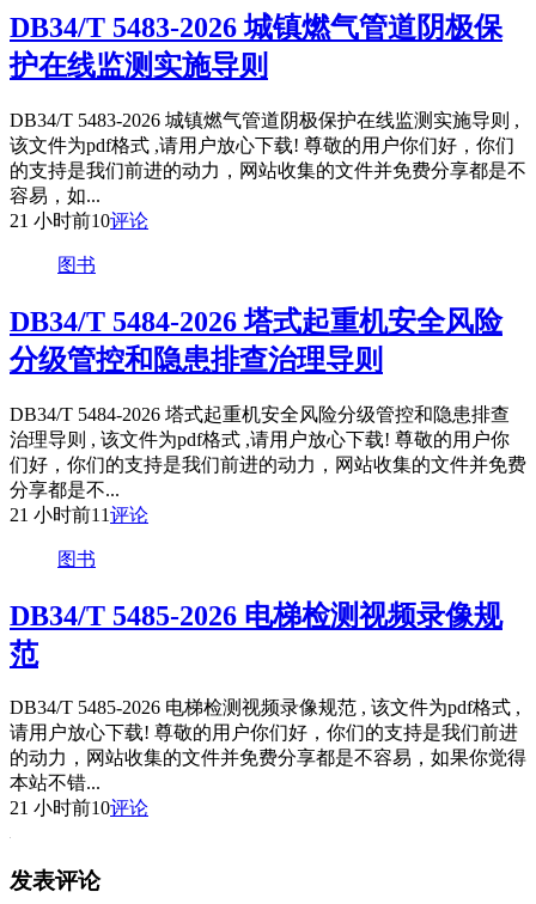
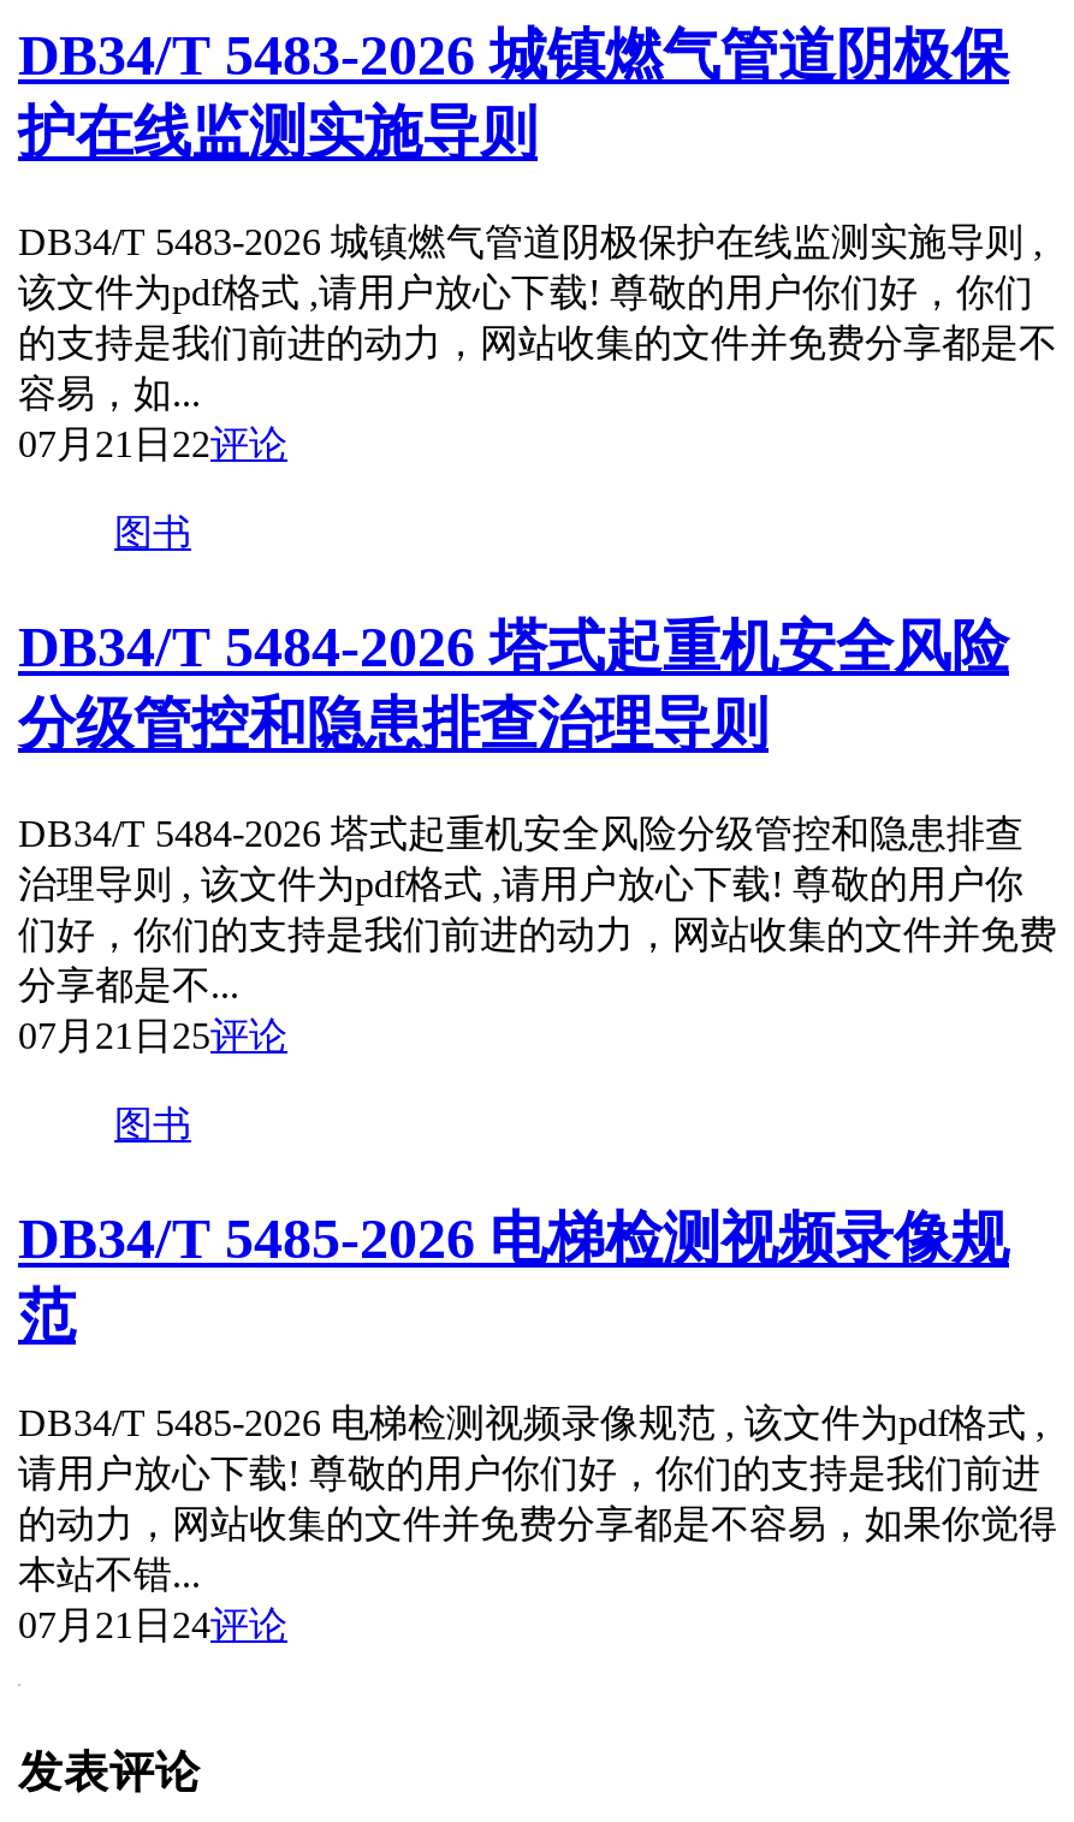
[10,210,148,231] 21 小时前10评论 -> [18,423,287,464] 07月21日22评论
[10,504,148,524] 21 小时前11评论 -> [18,1014,287,1055] 07月21日25评论
[10,798,148,818] 21 小时前10评论 -> [18,1605,287,1646] 07月21日24评论

